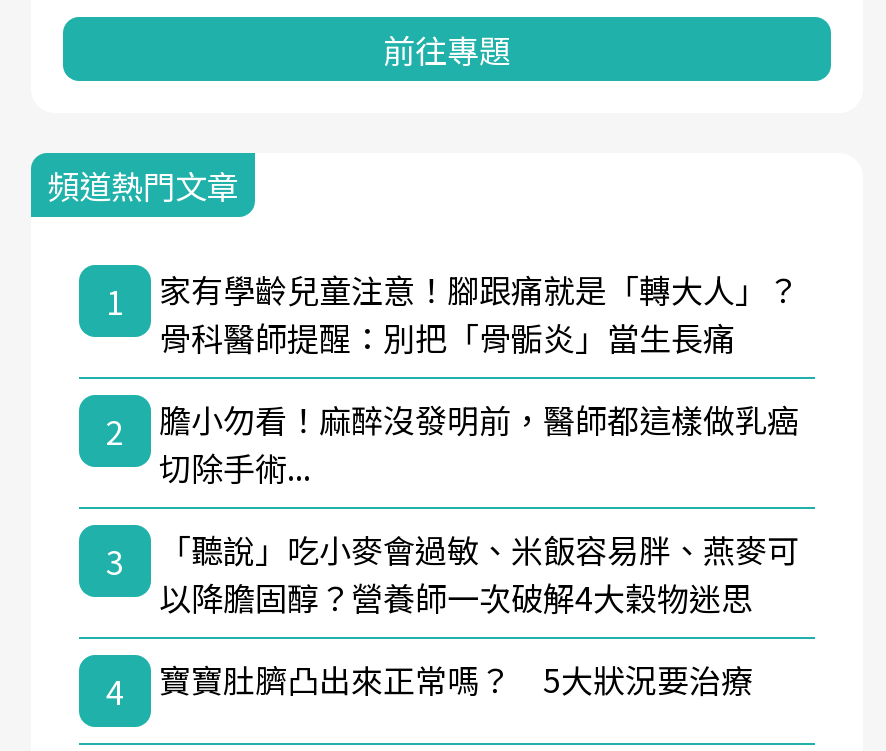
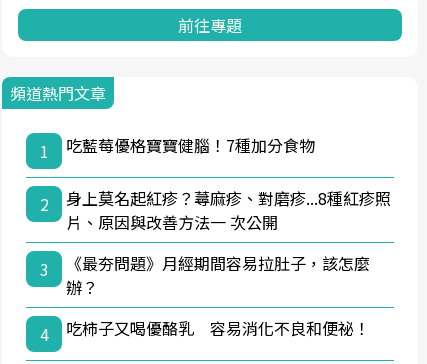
[159,264,799,360] 家有學齡兒童注意！腳跟痛就是「轉大人」？ | 骨科醫師提醒：別把「骨骺炎」當生長痛 -> [66,133,315,157] 吃藍莓優格寶寶健腦！7種加分食物
[159,394,799,490] 膽小勿看！麻醉沒發明前，醫師都這樣做乳癌 | 切除手術... -> [66,186,391,234] 身上莫名起紅疹？蕁麻疹、對磨疹...8種紅疹照 | 片、原因與改善方法一 次公開
[159,524,799,620] 「聽說」吃小麥會過敏、米飯容易胖、燕麥可 | 以降膽固醇？營養師一次破解4大穀物迷思 -> [66,251,370,299] 《最夯問題》月經期間容易拉肚子，該怎麼 | 辦？
[159,654,753,702] 寶寶肚臍凸出來正常嗎？ 5大狀況要治療 -> [66,316,370,340] 吃柿子又喝優酪乳 容易消化不良和便祕！

